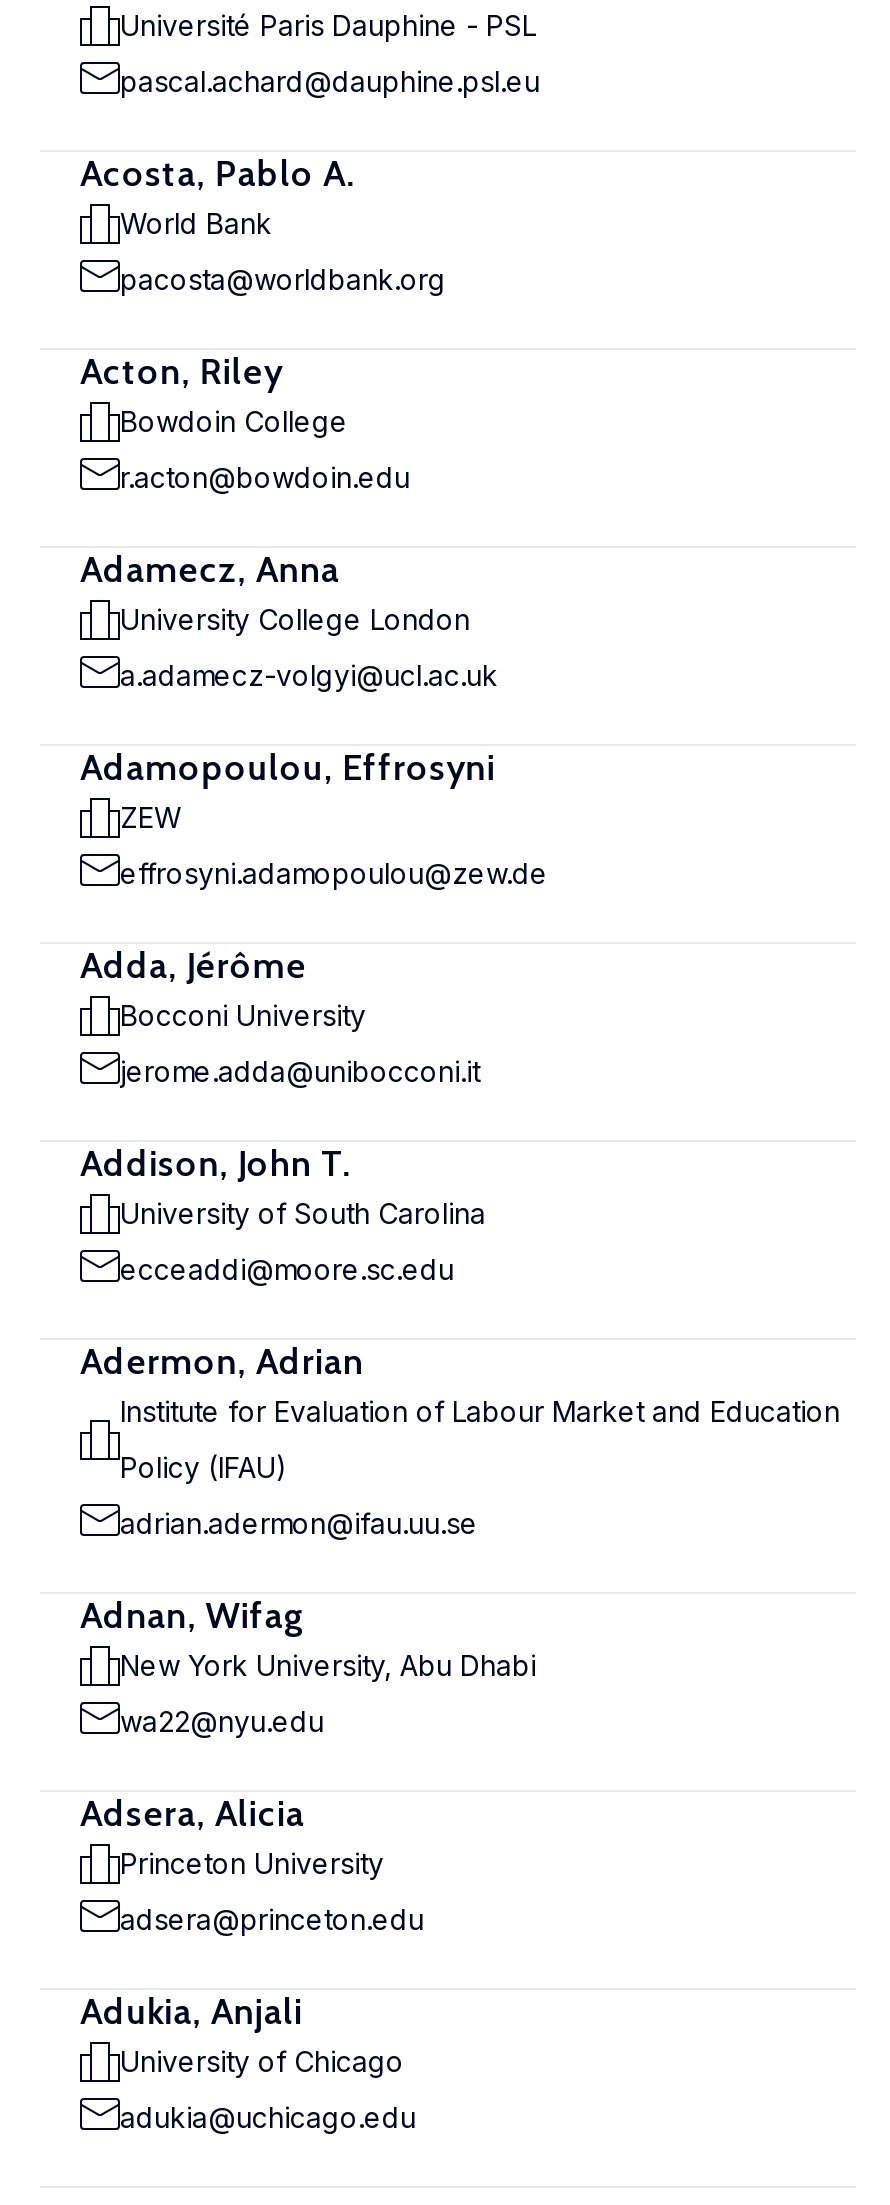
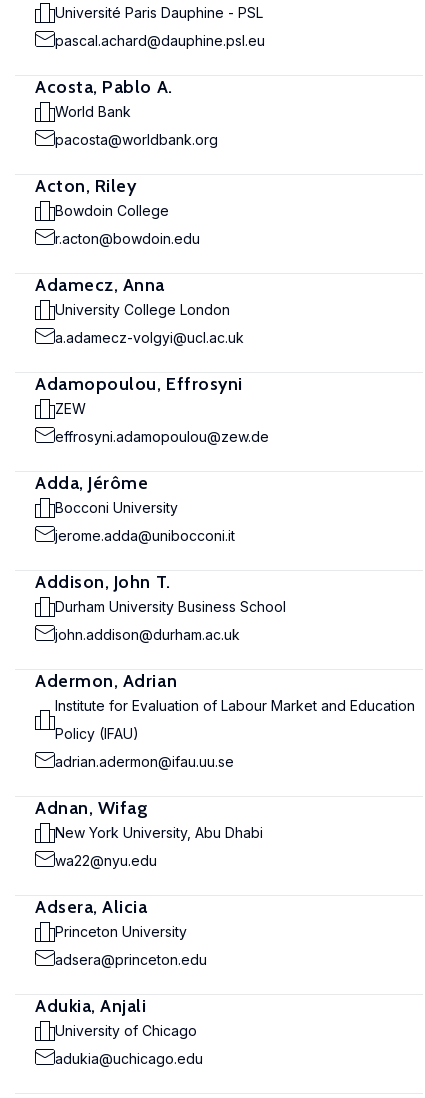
[120,1196,486,1230] University of South Carolina -> [55,598,286,615] Durham University Business School
[120,1252,454,1286] ecceaddi@moore.sc.edu -> [55,626,240,643] john.addison@durham.ac.uk

